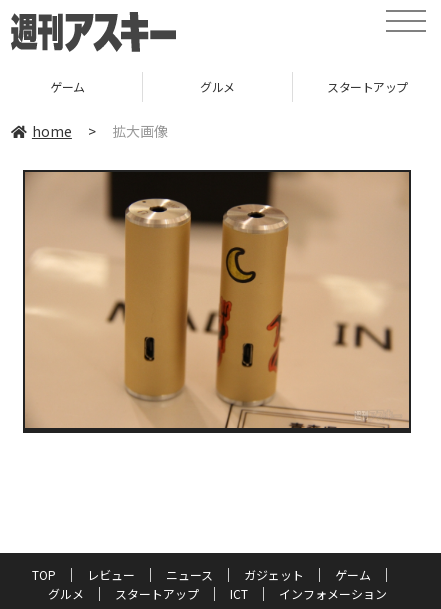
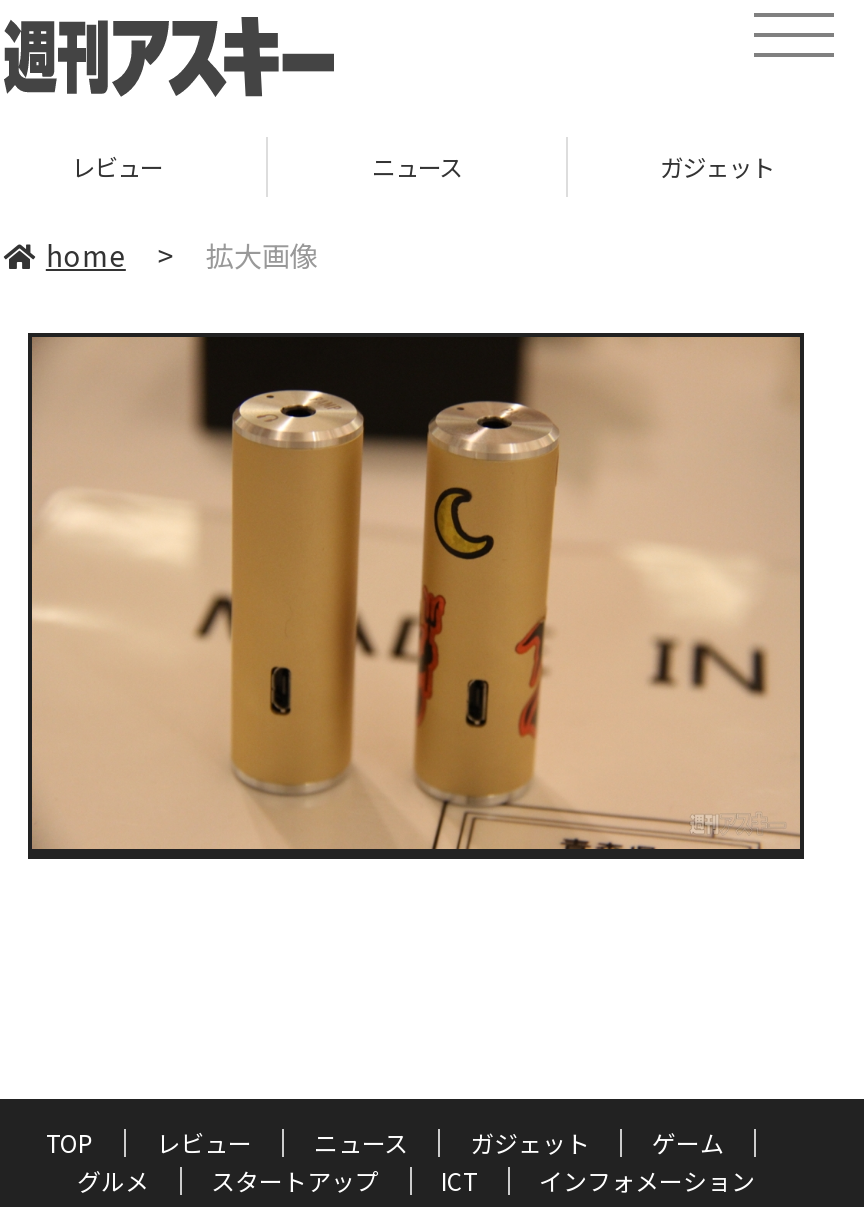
[50,78,408,95] ゲーム | グルメ | スタートアップ -> [71,149,775,183] レビュー | ニュース | ガジェット

